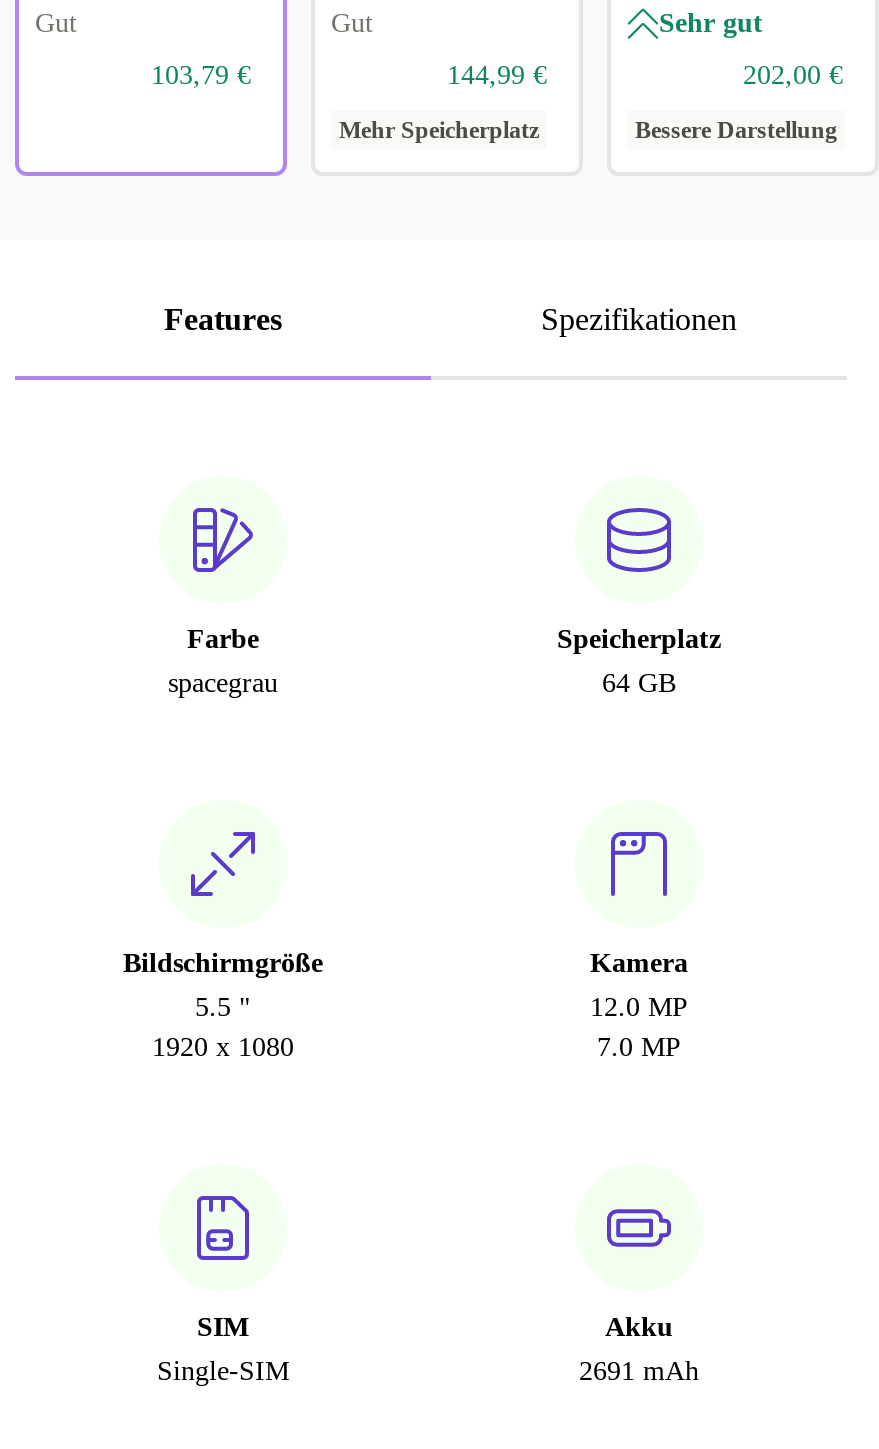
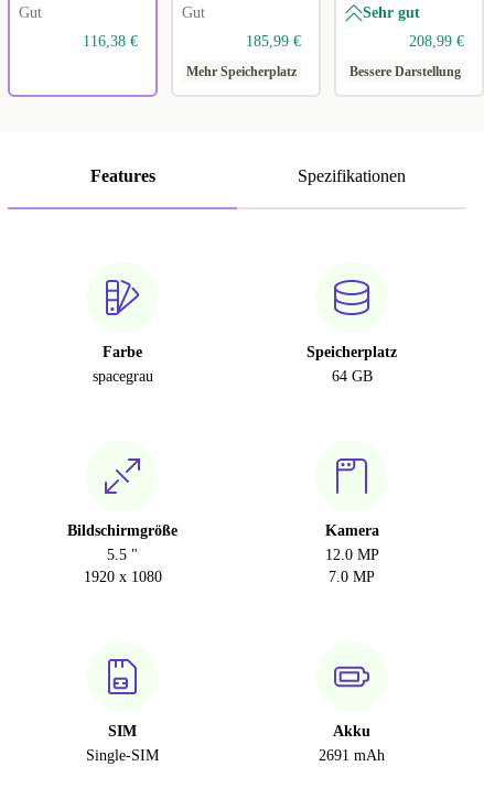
[151,60,251,90] 103,79 € -> [83,33,138,50] 116,38 €
[447,60,547,90] 144,99 € -> [246,33,301,50] 185,99 €
[743,60,843,90] 202,00 € -> [409,33,464,50] 208,99 €

